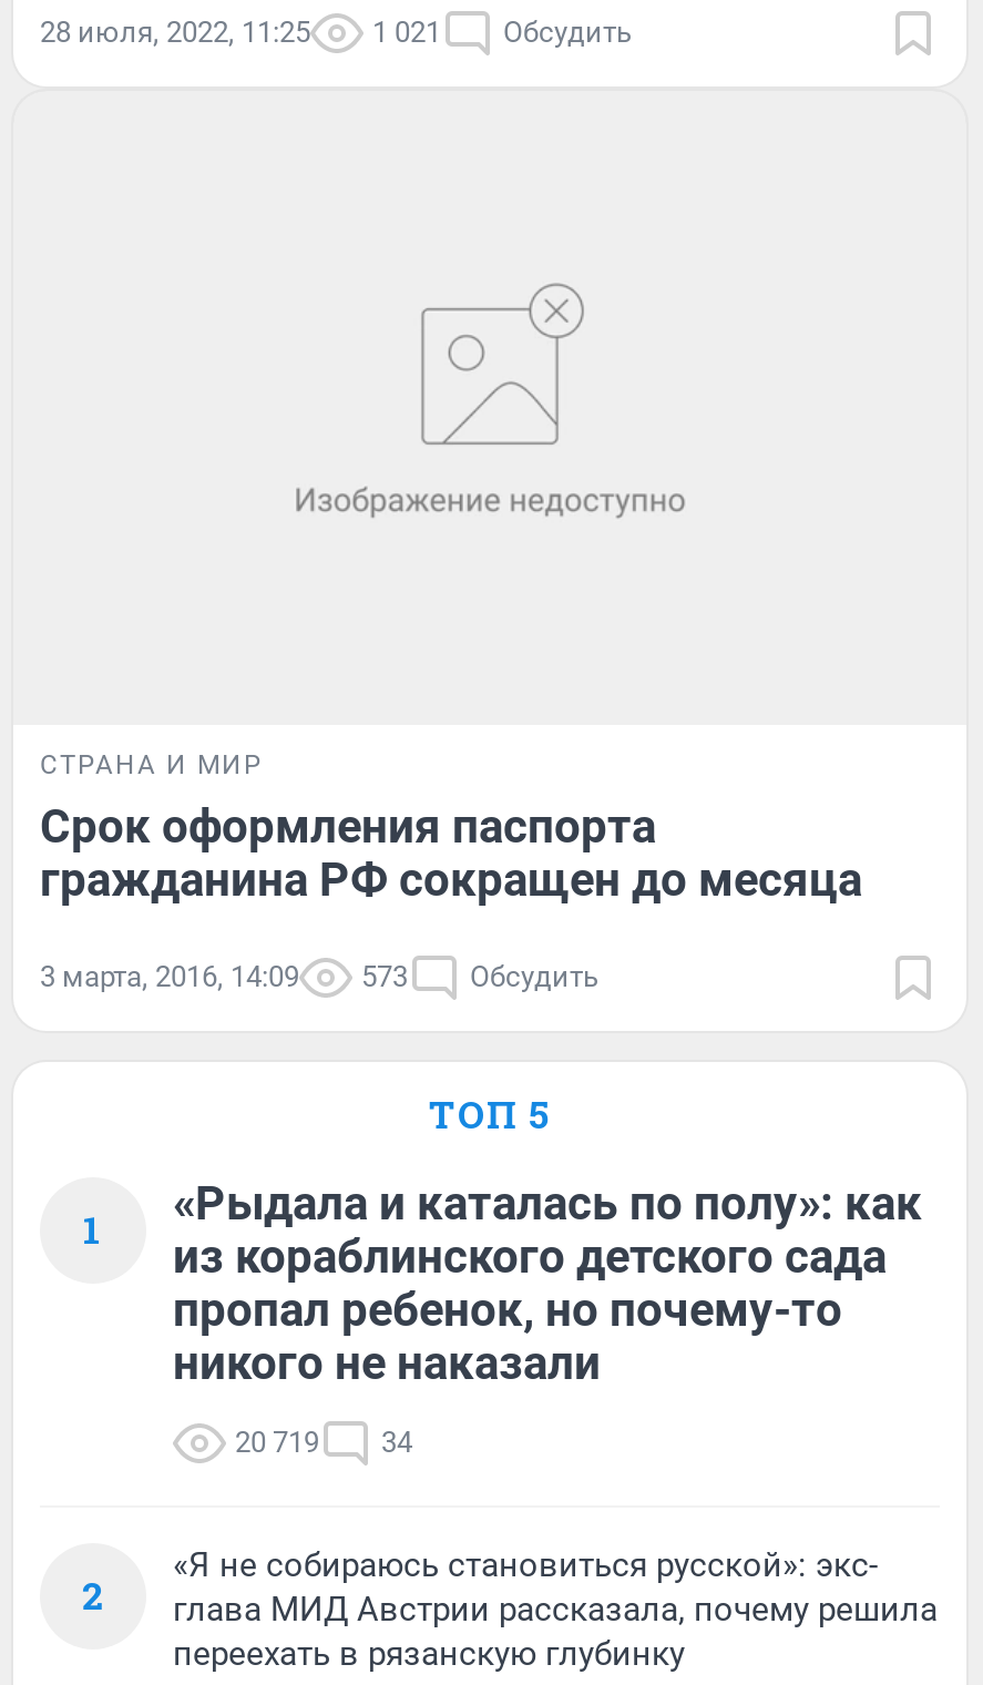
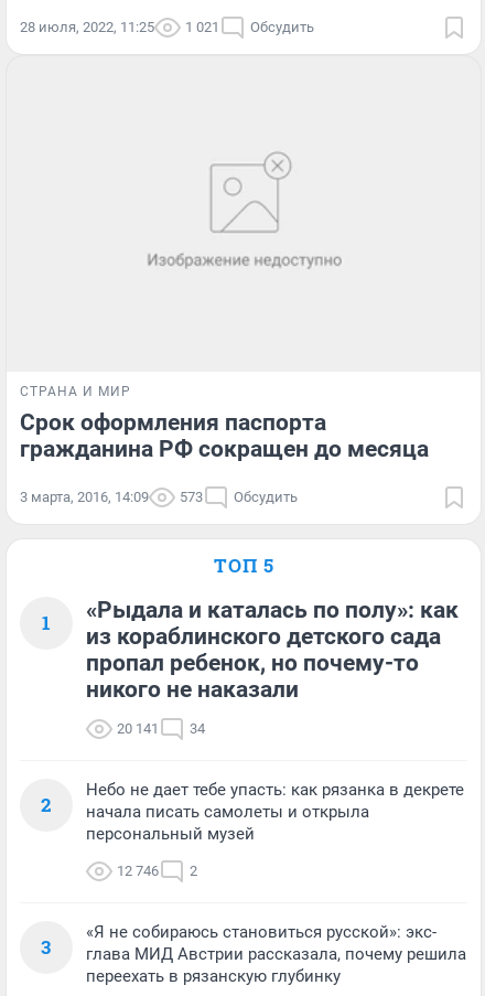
[235,1426,412,1459] 20 719 34 -> [117,720,205,737] 20 141 34
none -> [41,780,464,960] Небо не дает тебе упасть: как рязанка в декрете | начала писать самолеты и открыла | персональный музей | 12 746 | 2 | 3

